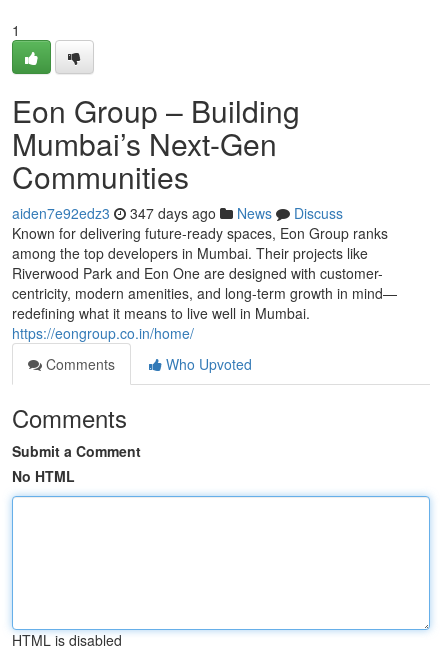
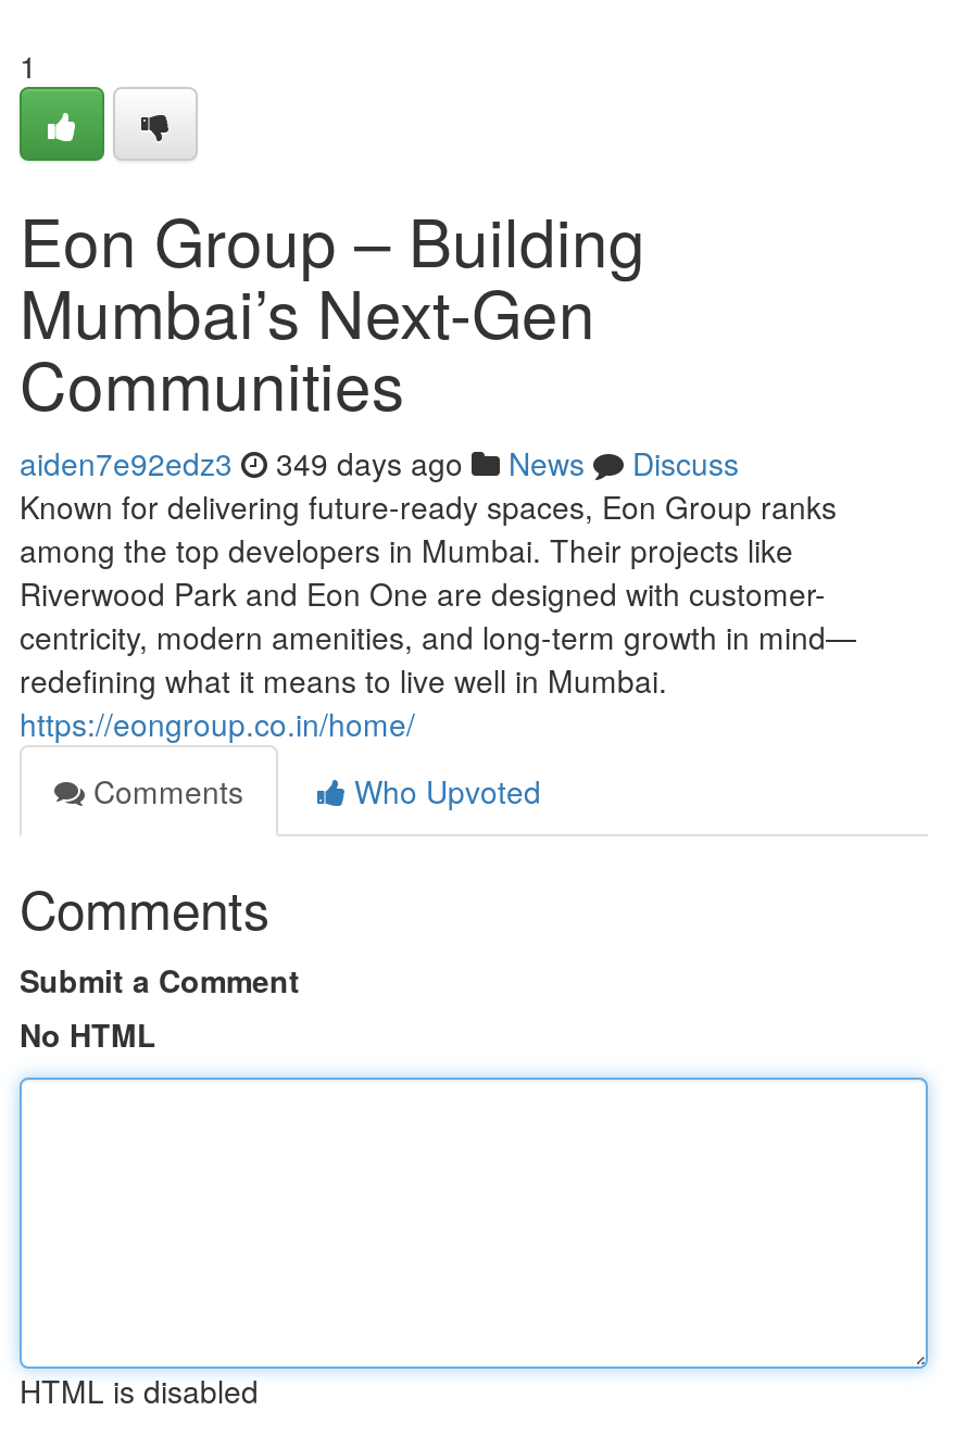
[12,203,343,223] aiden7e92edz3 347 days ago News Discuss -> [20,441,739,484] aiden7e92edz3 349 days ago News Discuss

